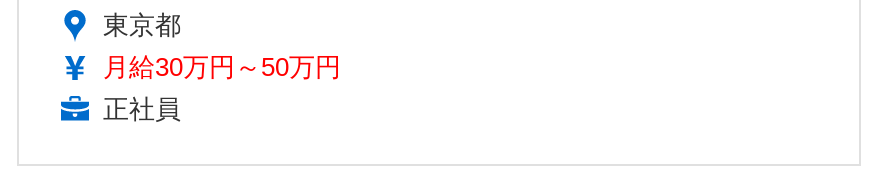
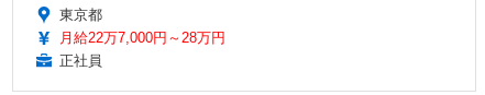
[103,53,341,83] 月給30万円～50万円 -> [59,30,225,46] 月給22万7,000円～28万円

